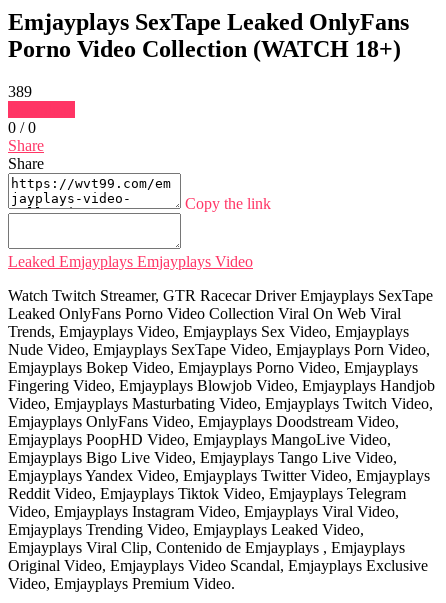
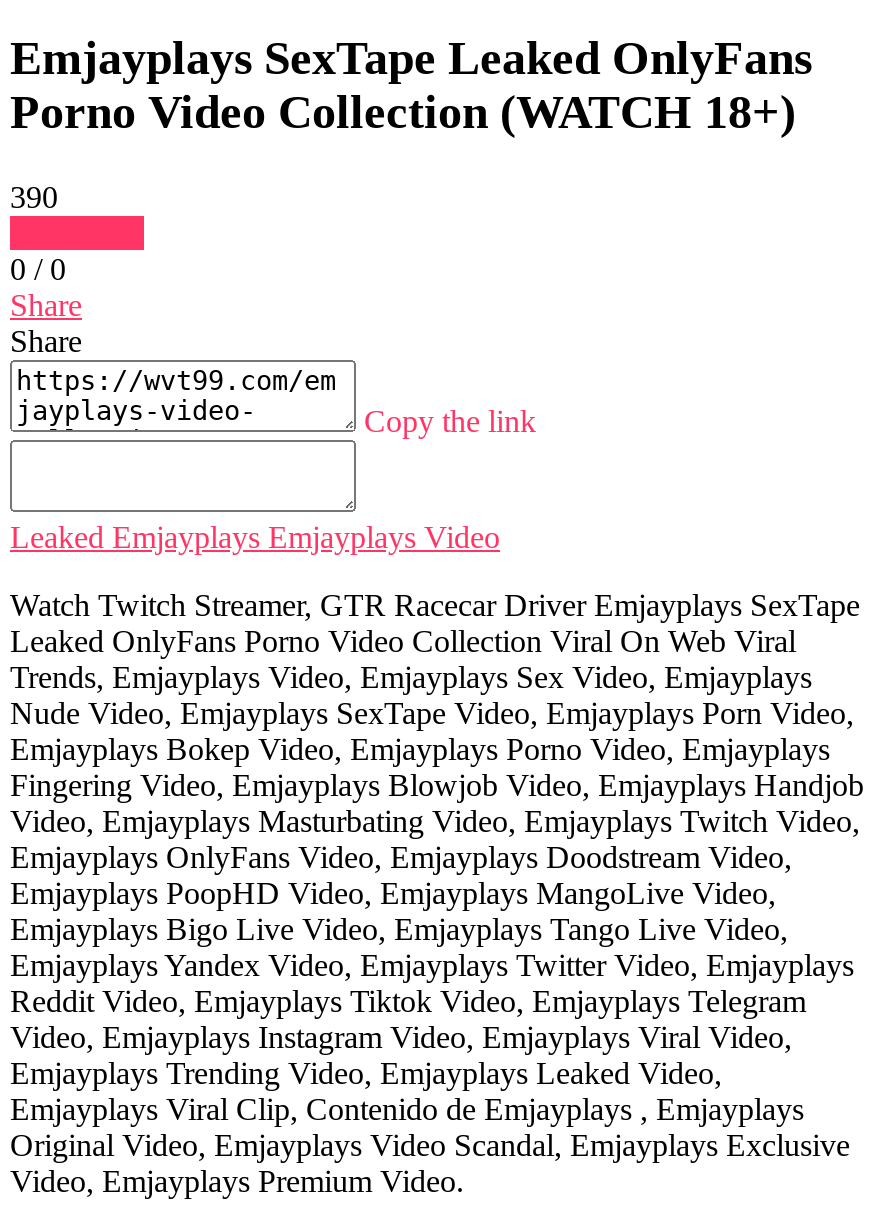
[8,83,32,100] 389 -> [10,180,58,214] 390

